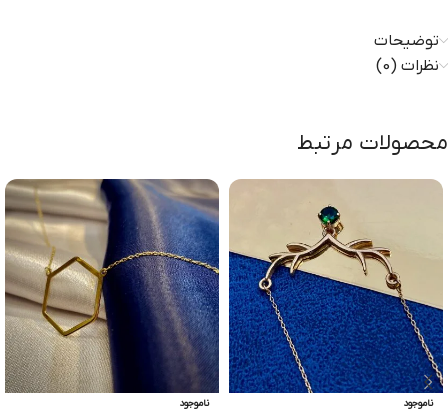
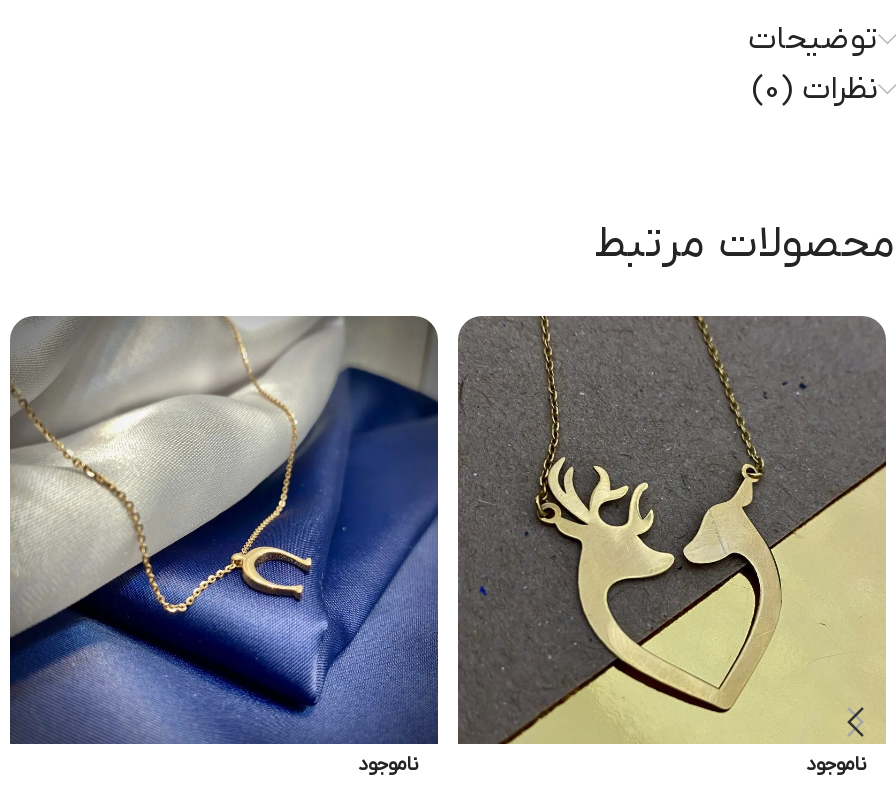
[4,178,220,394] [image] -> [8,314,440,746] [image]
[229,180,444,394] [image] -> [458,316,886,746] [image]

